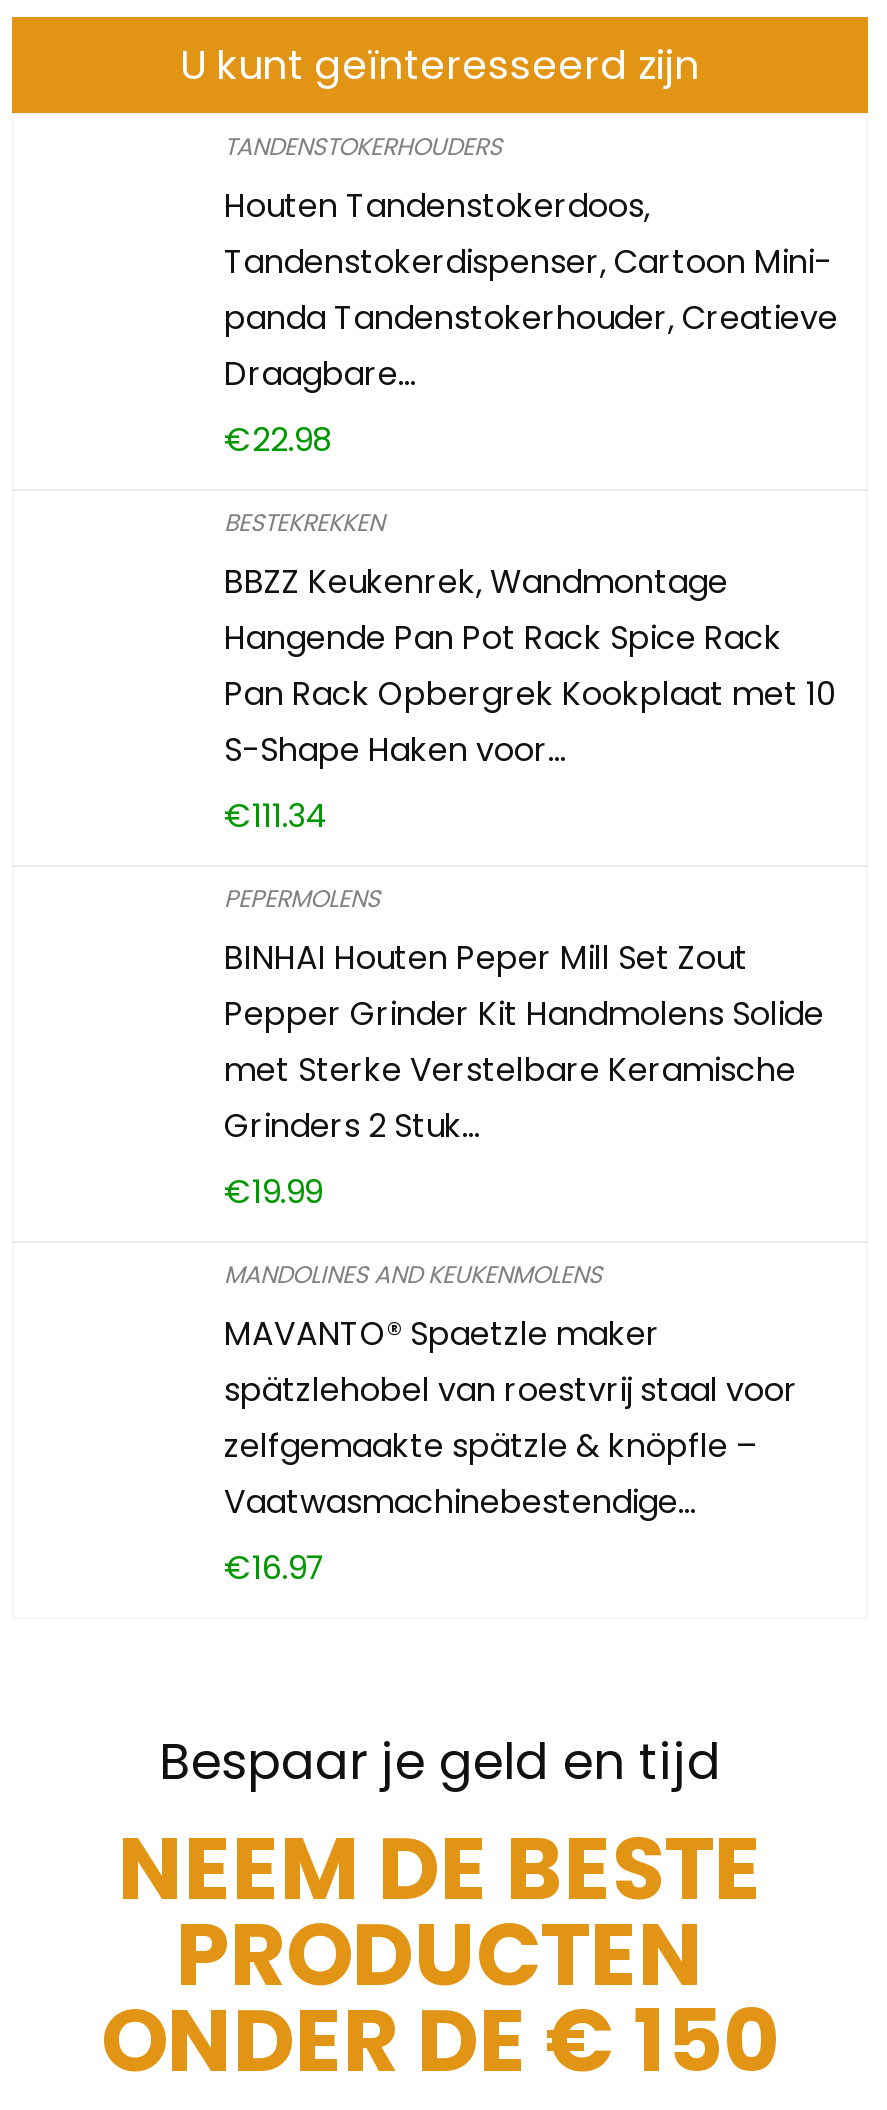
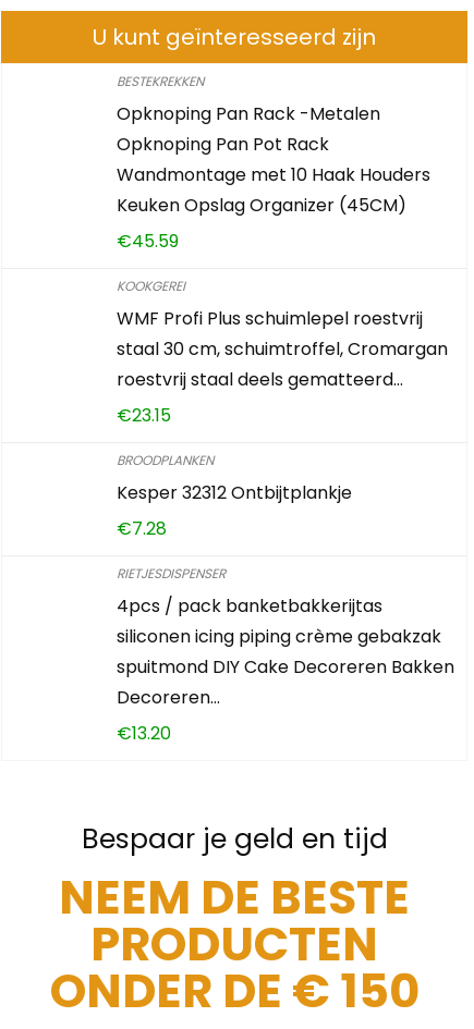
[224,129,838,463] TANDENSTOKERHOUDERS | Houten Tandenstokerdoos, | Tandenstokerdispenser, Cartoon Mini- | panda Tandenstokerhouder, Creatieve | Draagbare… | €22.98 -> none
moved [224,505,384,539] -> [117,72,204,90]: BESTEKREKKEN
[224,559,836,1591] BBZZ Keukenrek, Wandmontage | Hangende Pan Pot Rack Spice Rack | Pan Rack Opbergrek Kookplaat met 10 | S-Shape Haken voor… | €111.34 | PEPERMOLENS | BINHAI Houten Peper Mill Set Zout | Pepper Grinder Kit Handmolens Solide | met Sterke Verstelbare Keramische | Grinders 2 Stuk… | €19.99 | MANDOLINES AND KEUKENMOLENS | MAVANTO® Spaetzle maker | spätzlehobel van roestvrij staal voor | zelfgemaakte spätzle & knöpfle – | Vaatwasmachinebestendige… | €16.97 -> [117,101,454,746] Opknoping Pan Rack -Metalen | Opknoping Pan Pot Rack | Wandmontage met 10 Haak Houders | Keuken Opslag Organizer (45CM) | €45.59 | KOOKGEREI | WMF Profi Plus schuimlepel roestvrij | staal 30 cm, schuimtroffel, Cromargan | roestvrij staal deels gematteerd… | €23.15 | BROODPLANKEN | Kesper 32312 Ontbijtplankje | €7.28 | RIETJESDISPENSER | 4pcs / pack banketbakkerijtas | siliconen icing piping crème gebakzak | spuitmond DIY Cake Decoreren Bakken | Decoreren… | €13.20

